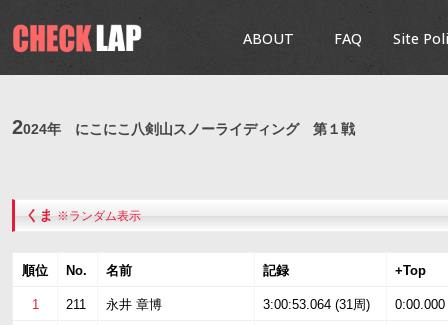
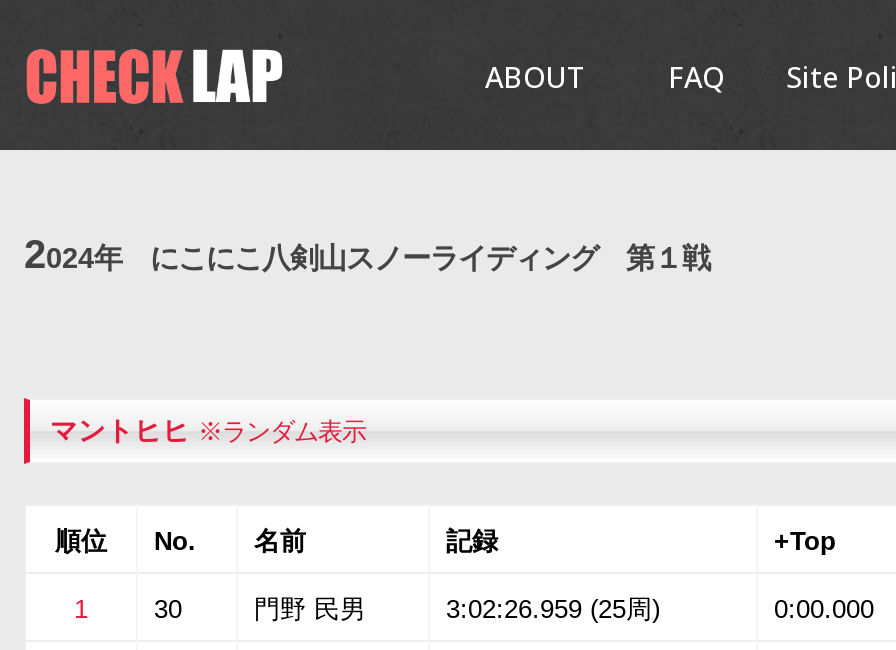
[25,208,141,223] くま ※ランダム表示 -> [50,416,366,446] マントヒヒ ※ランダム表示
[66,297,370,312] 211 | 永井 章博 | 3:00:53.064 (31周) -> [154,594,660,624] 30 | 門野 民男 | 3:02:26.959 (25周)

